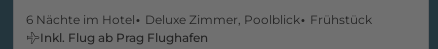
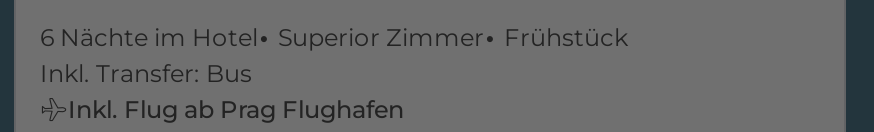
[145,12,300,27] Deluxe Zimmer, Poolblick -> [278,22,484,52] Superior Zimmer
none -> [40,58,252,88] Inkl. Transfer: Bus

